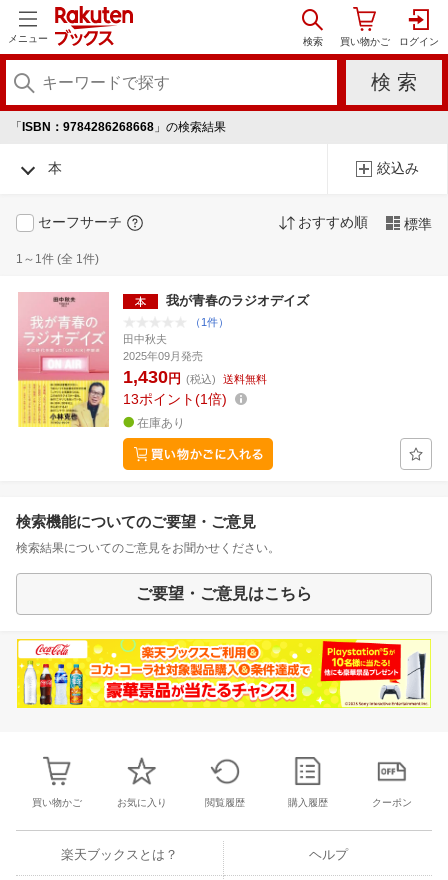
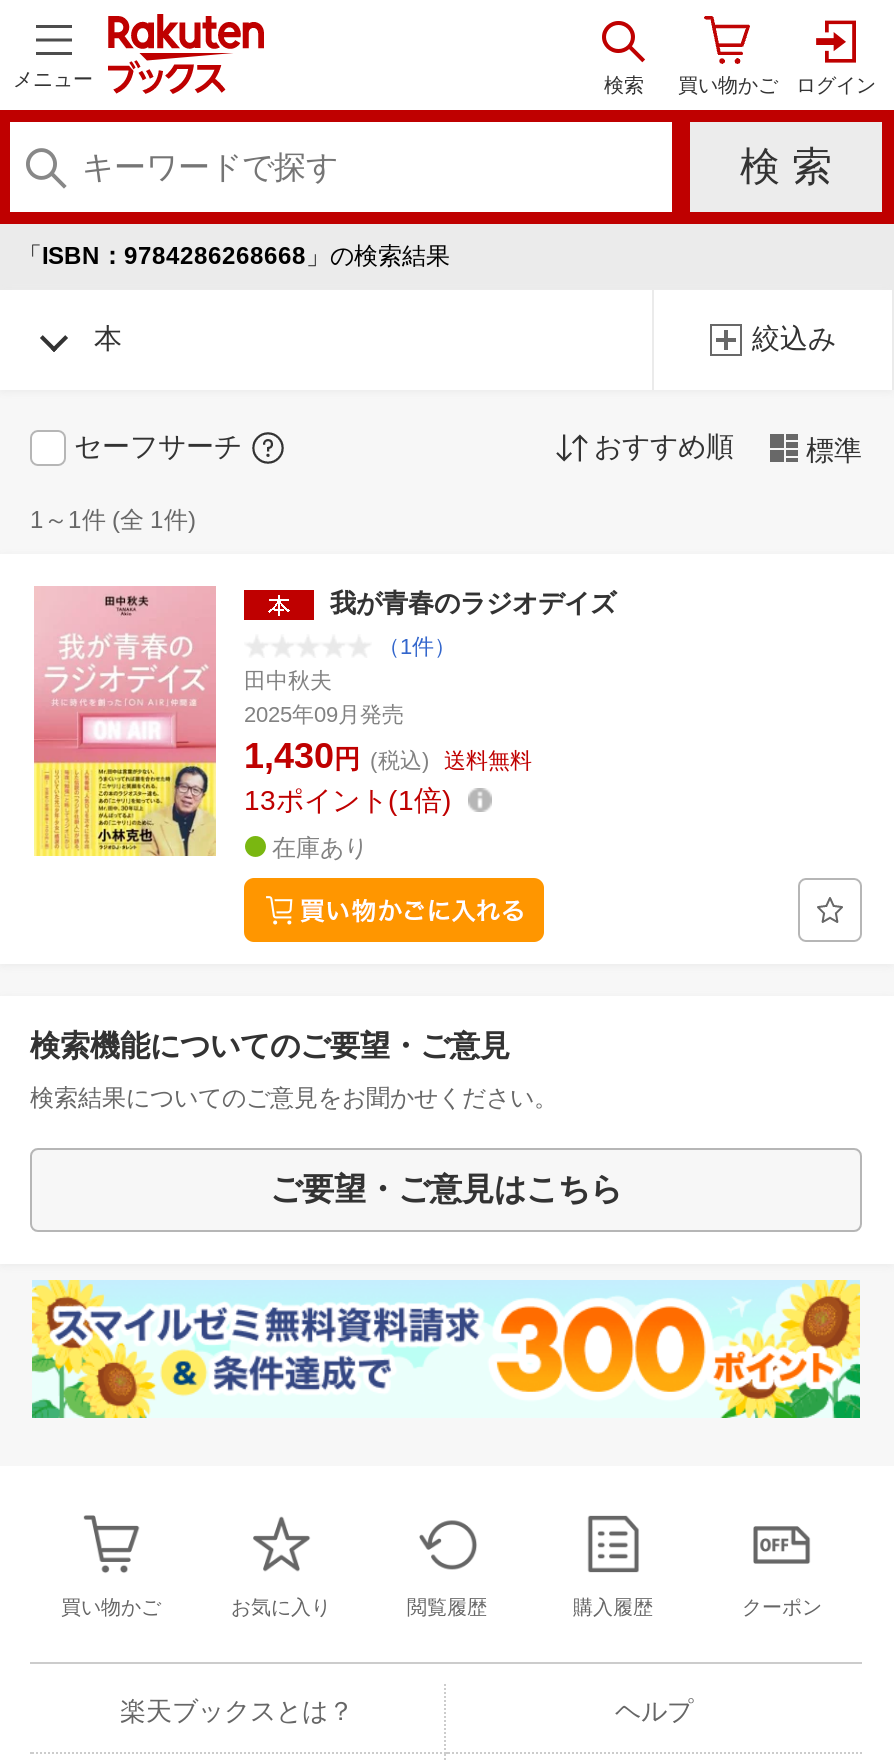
[16,638,432,709] [image] -> [30,1280,862,1420] [image]

